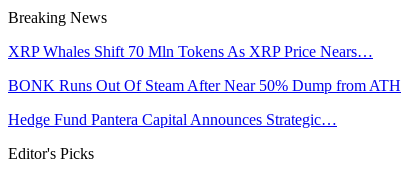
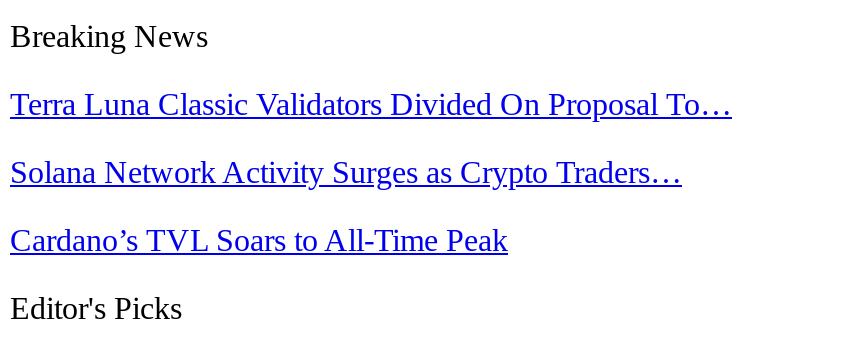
[8,43,373,60] XRP Whales Shift 70 Mln Tokens As XRP Price Nears… -> [10,87,732,121] Terra Luna Classic Validators Divided On Proposal To…
[8,77,401,94] BONK Runs Out Of Steam After Near 50% Dump from ATH -> [10,155,682,189] Solana Network Activity Surges as Crypto Traders…
[8,111,337,128] Hedge Fund Pantera Capital Announces Strategic… -> [10,223,508,257] Cardano’s TVL Soars to All-Time Peak

